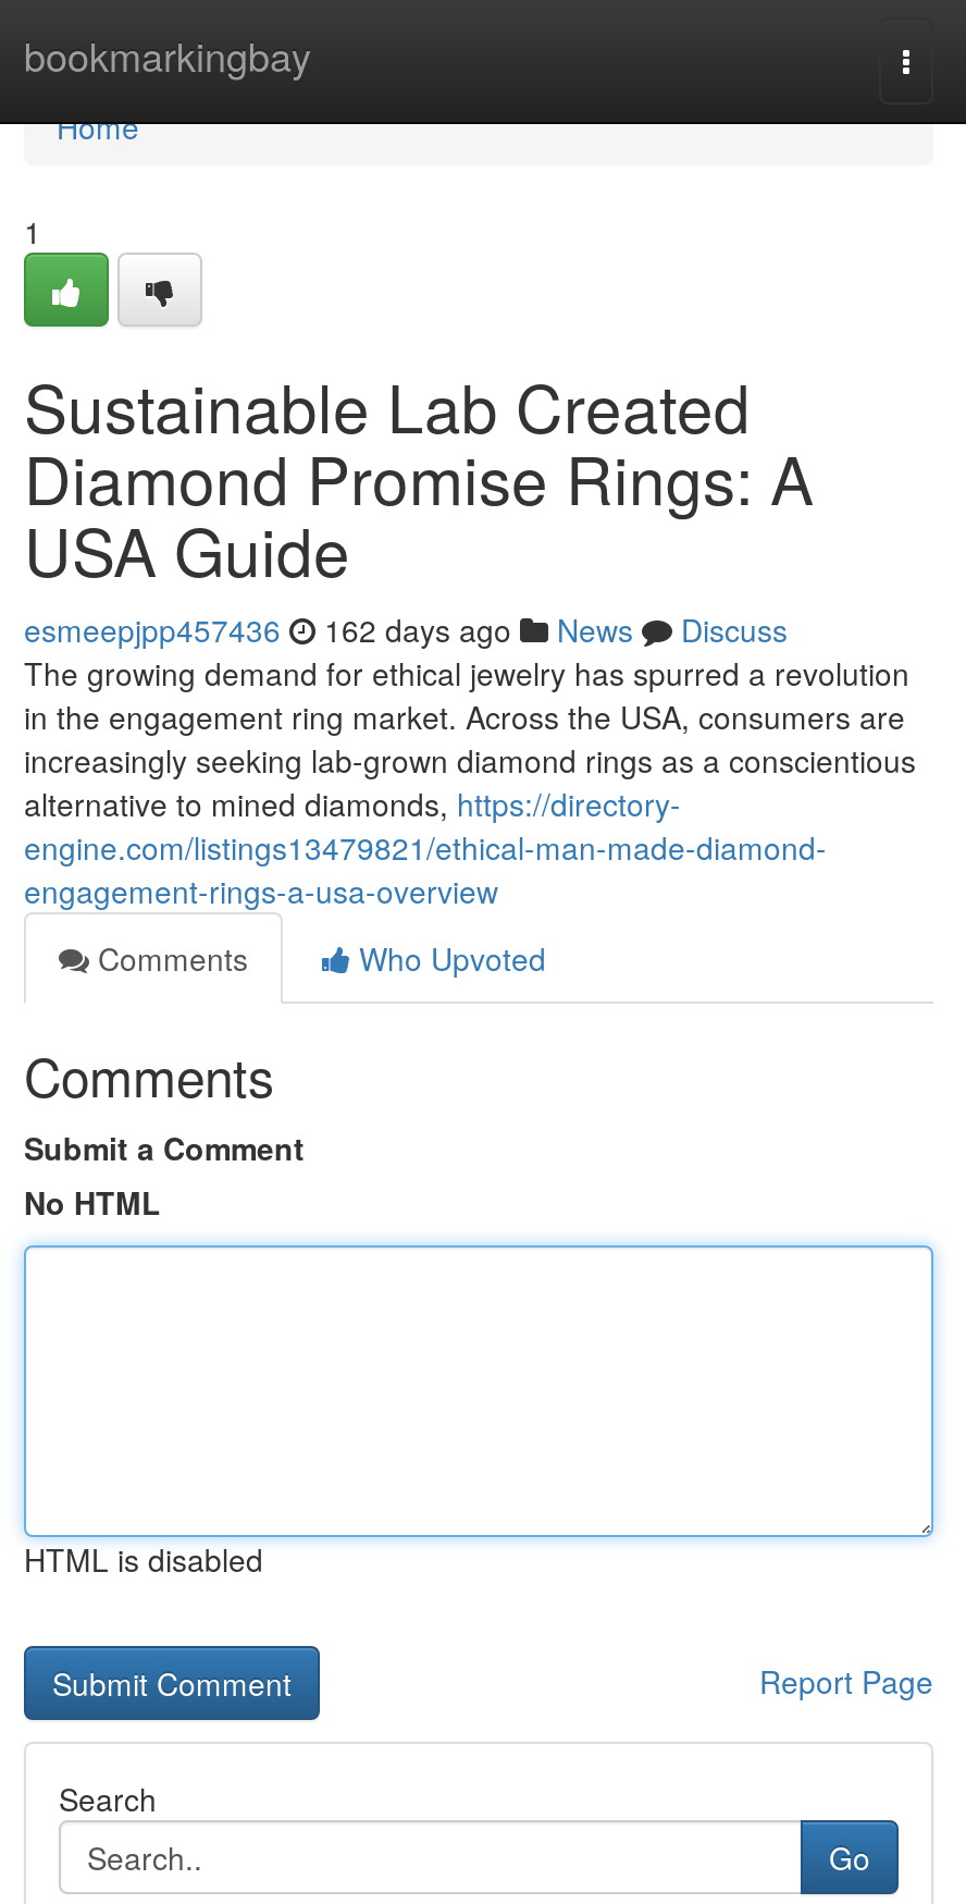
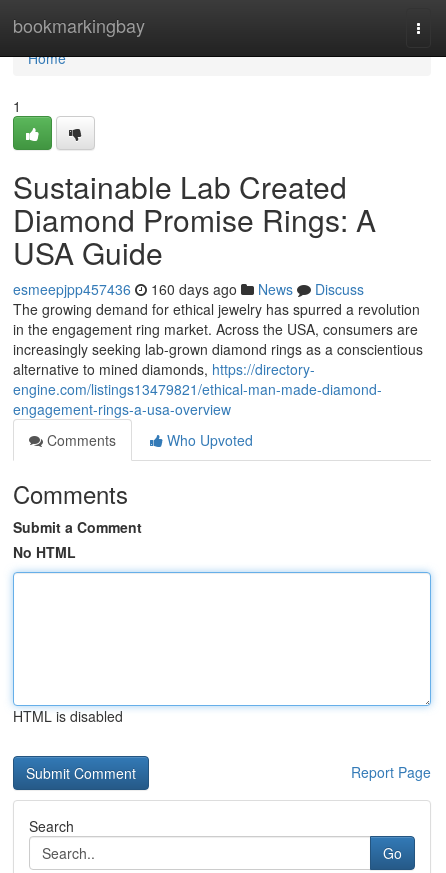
[24,607,788,651] esmeepjpp457436 162 days ago News Discuss -> [13,279,364,299] esmeepjpp457436 160 days ago News Discuss

